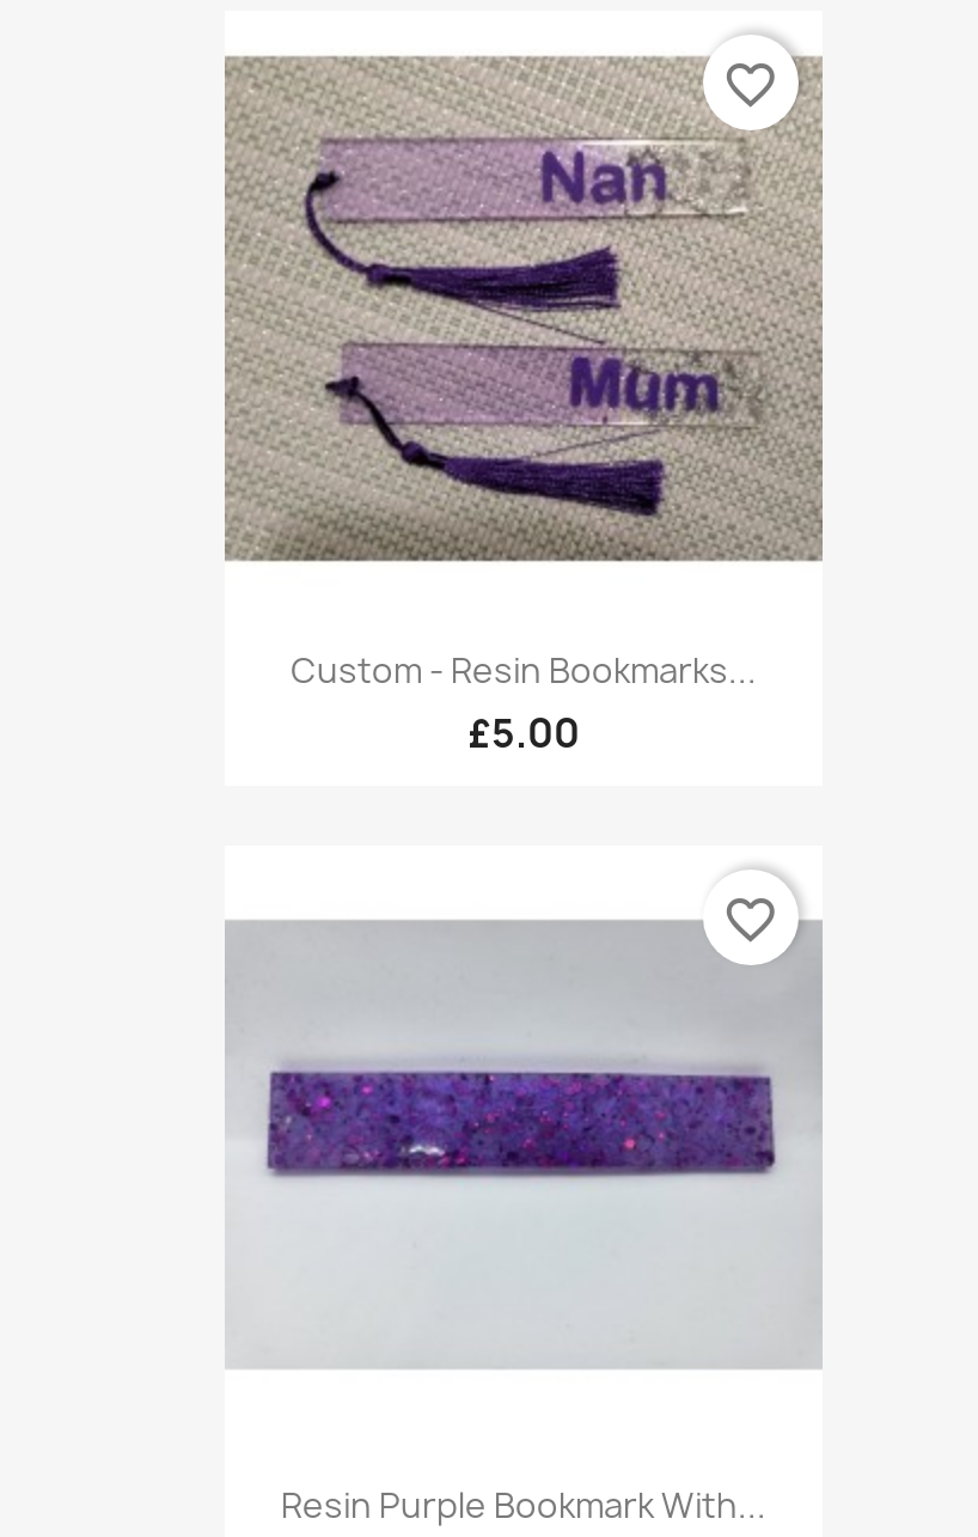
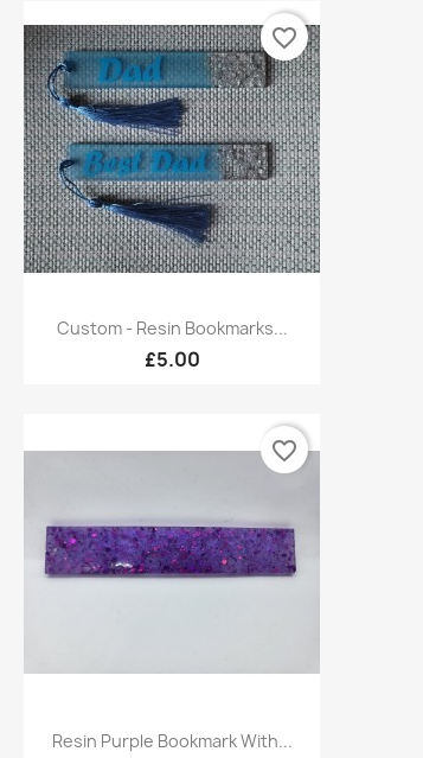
[225,56,823,561] [image] -> [24,25,320,274] [image]

